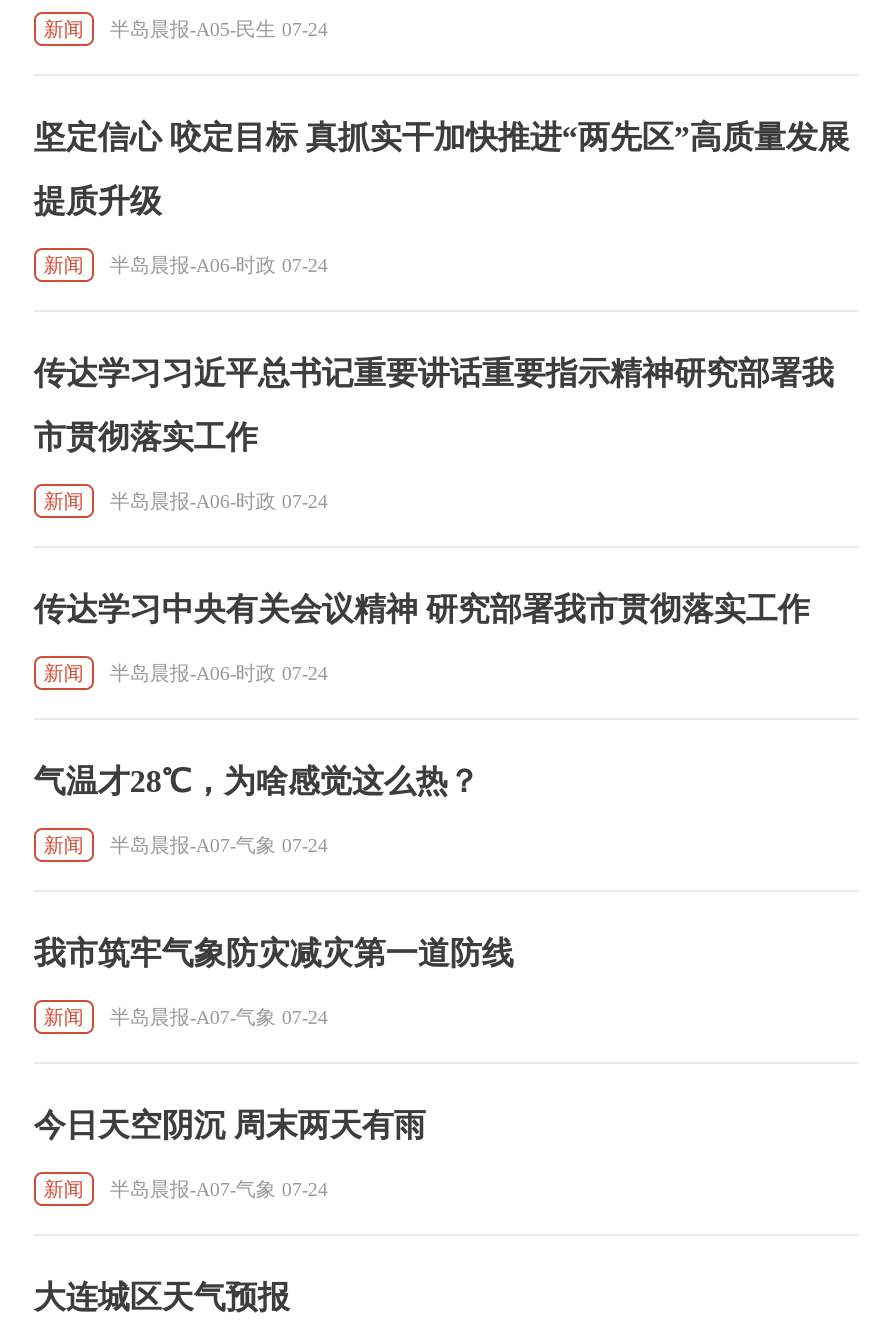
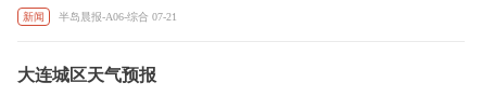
[34,19,850,1201] 半岛晨报-A05-民生 07-24 | 坚定信心 咬定目标 真抓实干加快推进“两先区”高质量发展 | 提质升级 | 新闻 | 半岛晨报-A06-时政 07-24 | 传达学习习近平总书记重要讲话重要指示精神研究部署我 | 市贯彻落实工作 | 新闻 | 半岛晨报-A06-时政 07-24 | 传达学习中央有关会议精神 研究部署我市贯彻落实工作 | 新闻 | 半岛晨报-A06-时政 07-24 | 气温才28℃，为啥感觉这么热？ | 新闻 | 半岛晨报-A07-气象 07-24 | 我市筑牢气象防灾减灾第一道防线 | 新闻 | 半岛晨报-A07-气象 07-24 | 今日天空阴沉 周末两天有雨 | 新闻 | 半岛晨报-A07-气象 07-24 -> [59,11,177,23] 半岛晨报-A06-综合 07-21

